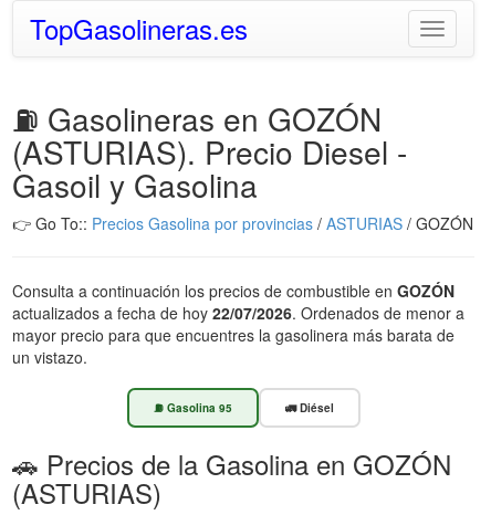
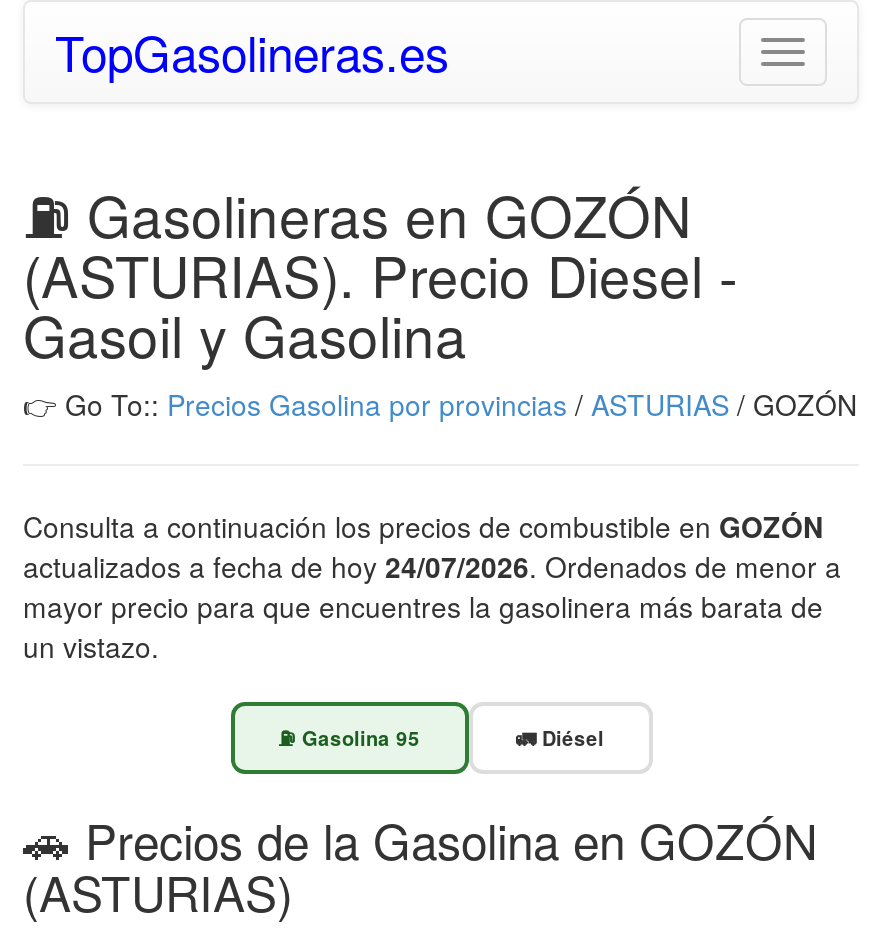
[12,302,464,324] actualizados a fecha de hoy 22/07/2026. Ordenados de menor a -> [23,546,841,586] actualizados a fecha de hoy 24/07/2026. Ordenados de menor a

